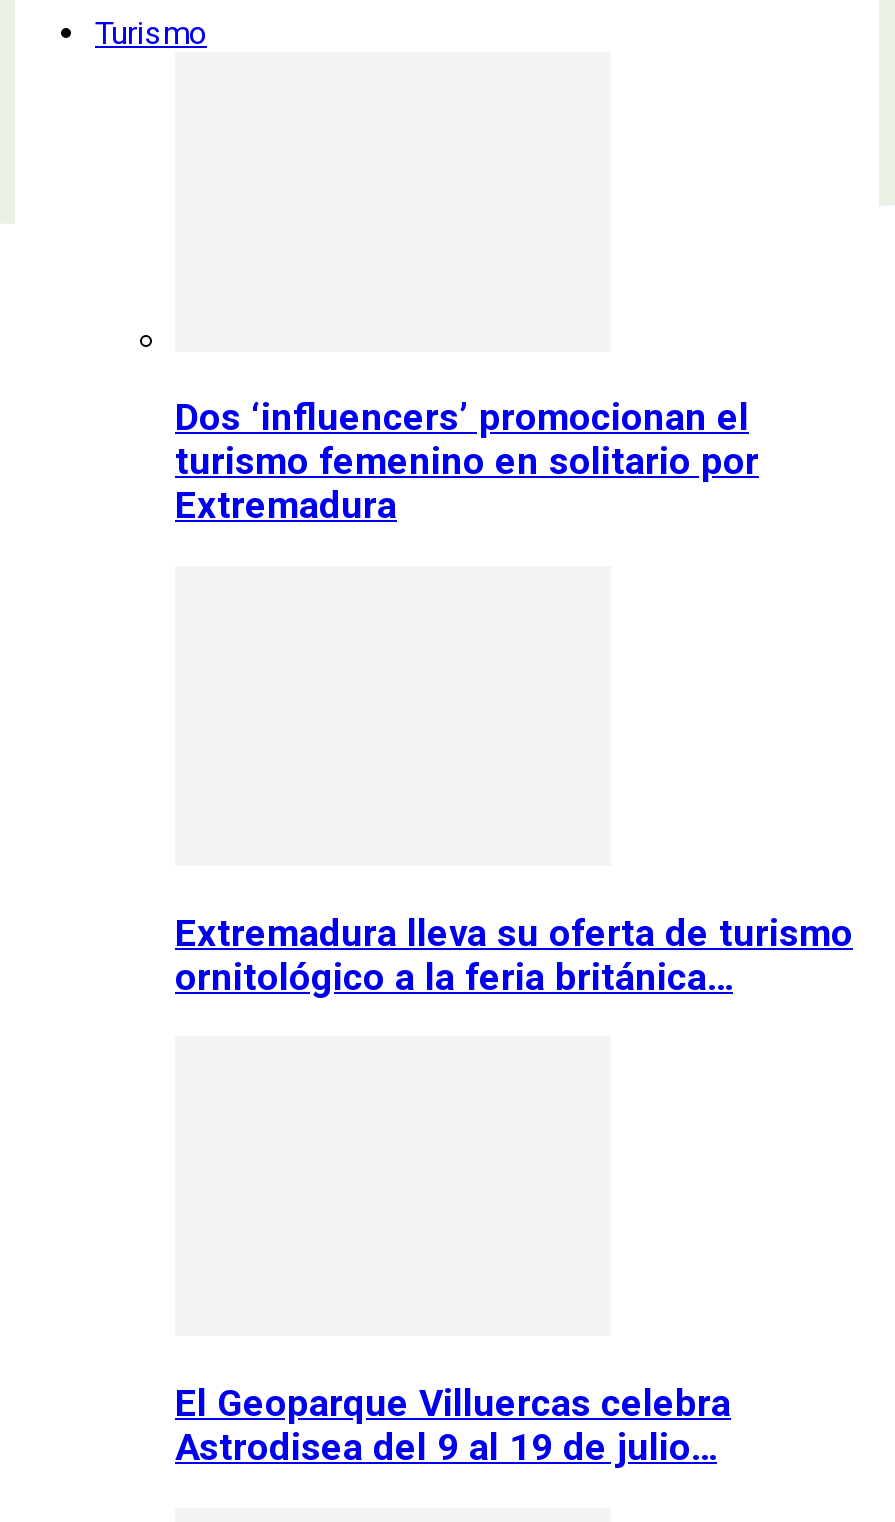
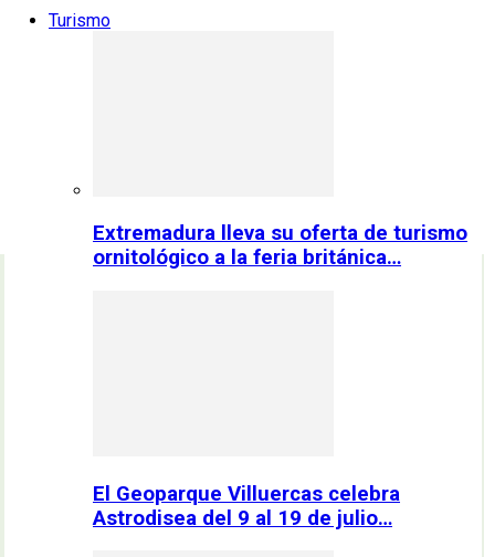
[175,397,759,529] Dos ‘influencers’ promocionan el | turismo femenino en solitario por | Extremadura -> none

